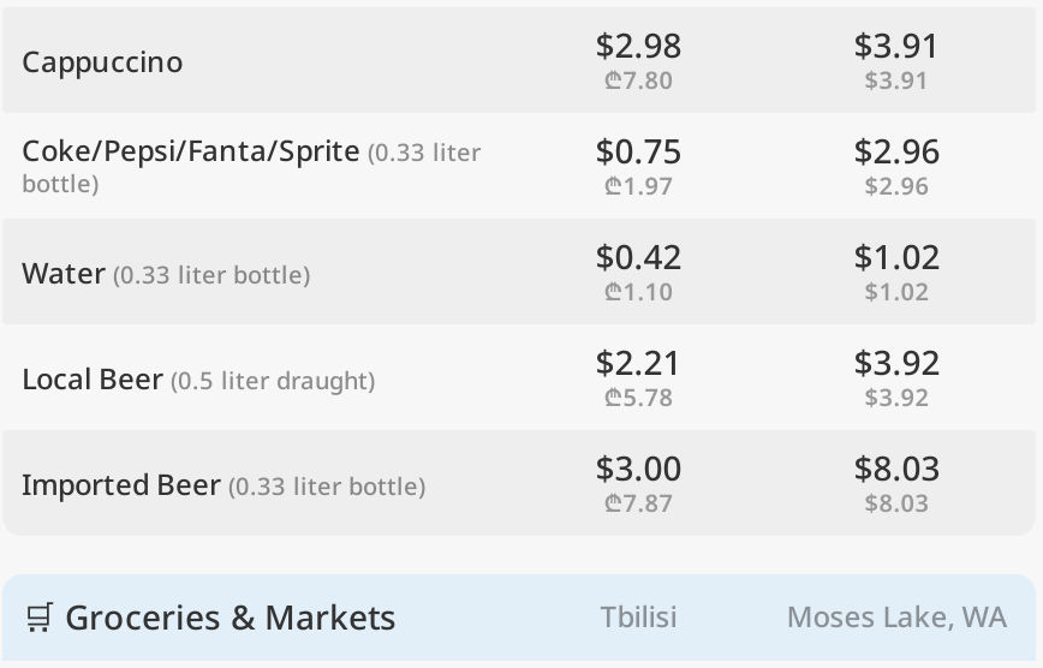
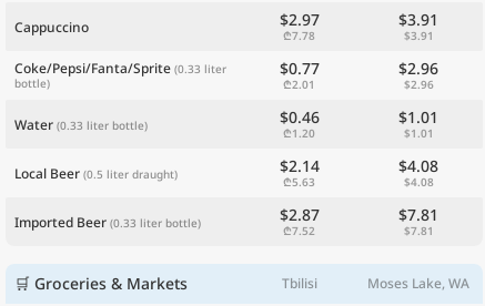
[596,22,682,68] $2.98 -> [279,9,319,30] $2.97
[604,63,673,97] ₾7.80 -> [283,28,315,43] ₾7.78
[596,128,682,173] $0.75 -> [279,58,319,79] $0.77
[604,169,673,202] ₾1.97 -> [283,77,315,92] ₾2.01
[596,234,682,279] $0.42 -> [279,107,319,128] $0.46
[854,234,940,279] $1.02 -> [399,107,439,128] $1.01
[604,274,673,308] ₾1.10 -> [283,126,315,141] ₾1.20
[865,274,930,308] $1.02 -> [404,126,434,141] $1.01
[596,339,682,385] $2.21 -> [279,155,319,177] $2.14
[854,339,940,385] $3.92 -> [399,155,439,177] $4.08
[604,380,673,414] ₾5.78 -> [283,174,315,190] ₾5.63
[865,380,930,414] $3.92 -> [404,174,434,190] $4.08
[596,445,682,491] $3.00 -> [279,204,319,225] $2.87
[854,445,940,491] $8.03 -> [399,204,439,225] $7.81
[604,486,673,520] ₾7.87 -> [283,223,315,239] ₾7.52
[865,486,930,520] $8.03 -> [404,223,434,239] $7.81

